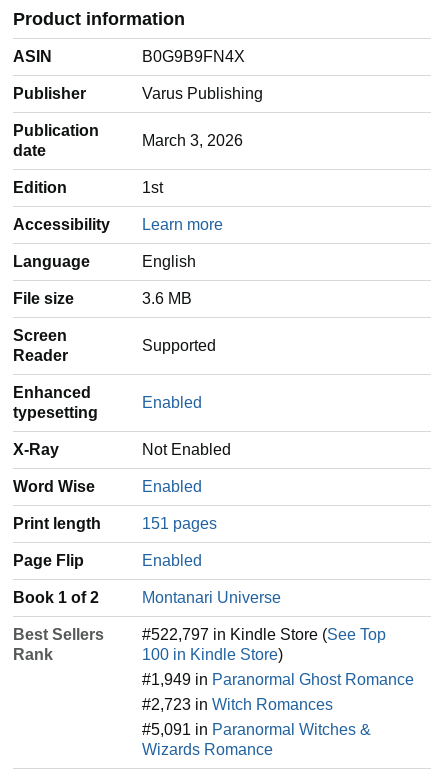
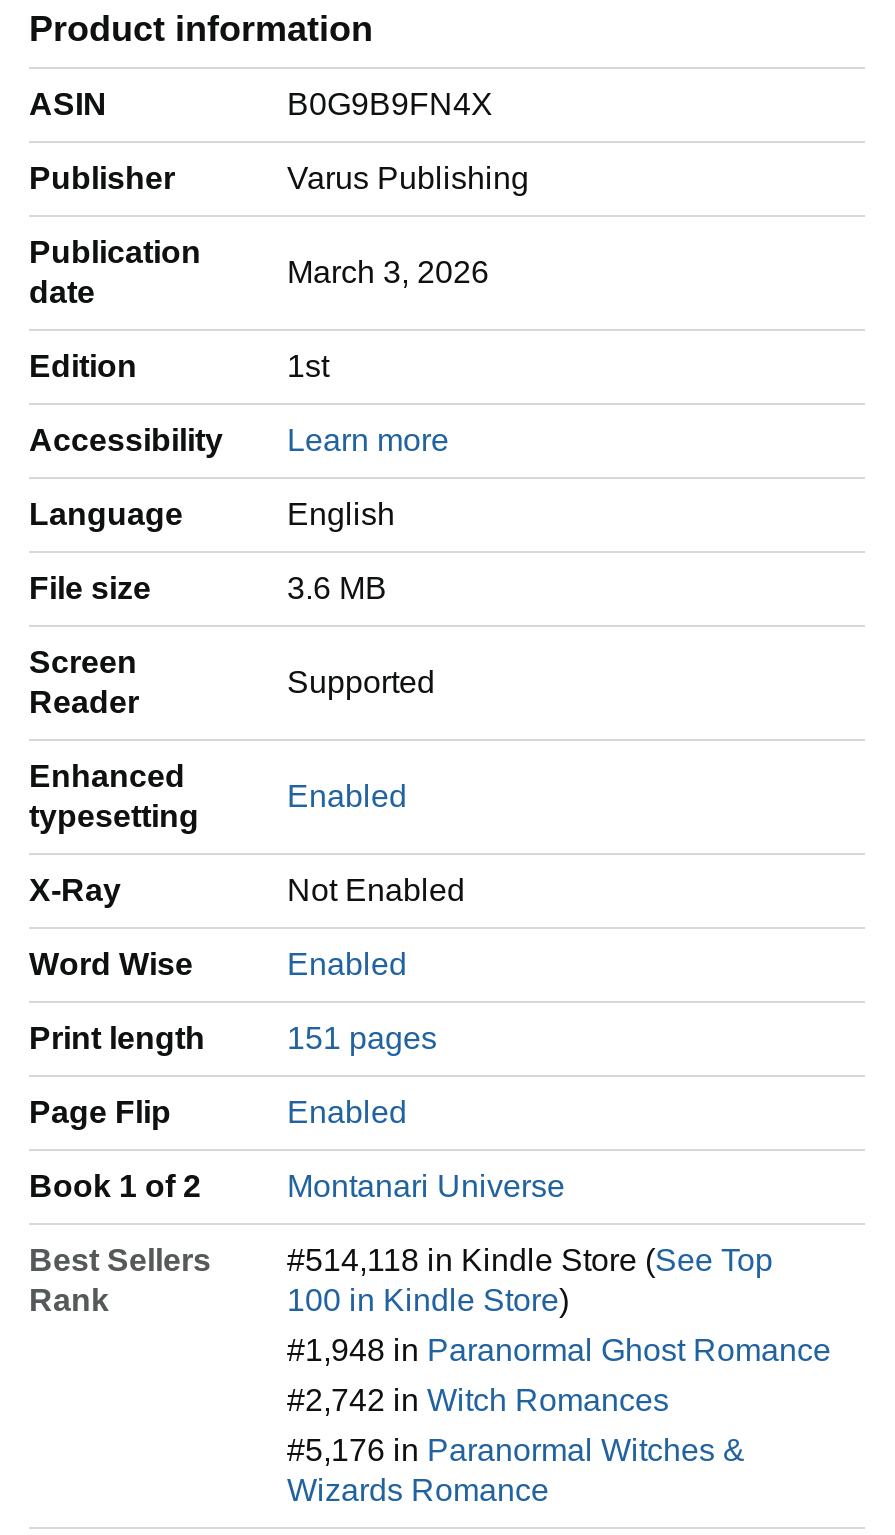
[142,626,386,643] #522,797 in Kindle Store (See Top -> [287,1244,773,1278] #514,118 in Kindle Store (See Top
[142,671,414,688] #1,949 in Paranormal Ghost Romance -> [287,1334,831,1368] #1,948 in Paranormal Ghost Romance
[142,696,333,713] #2,723 in Witch Romances -> [287,1384,669,1418] #2,742 in Witch Romances
[142,721,371,738] #5,091 in Paranormal Witches & -> [287,1434,745,1468] #5,176 in Paranormal Witches &

